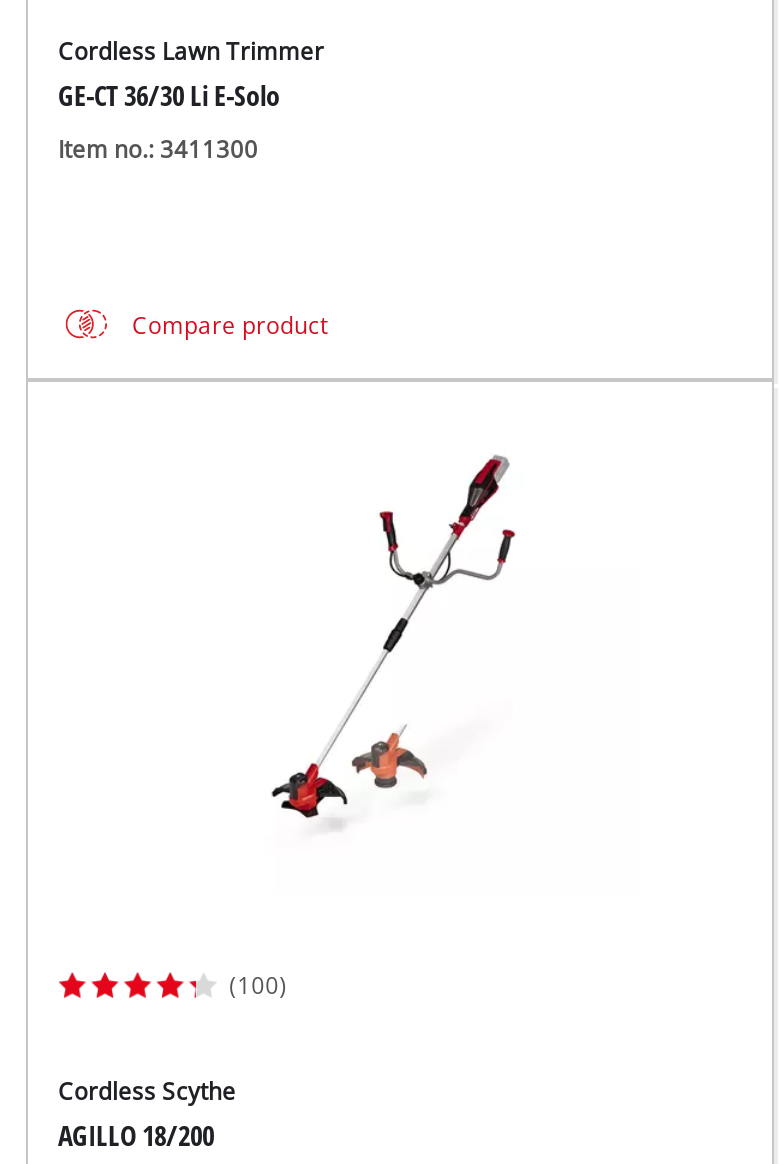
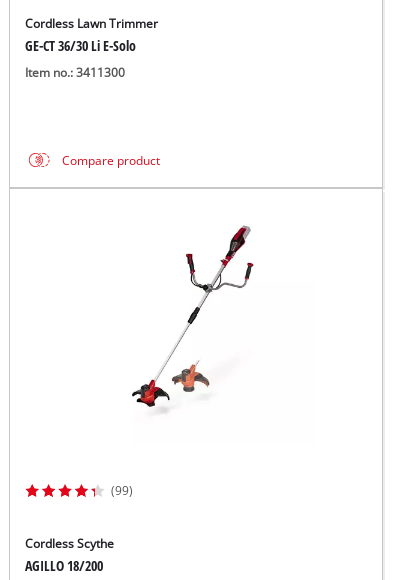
[229,970,287,1000] (100) -> [111,483,133,498] (99)

